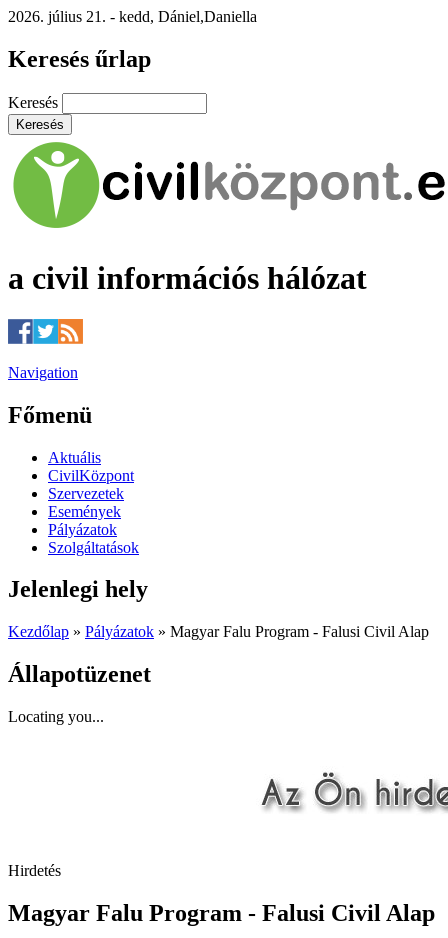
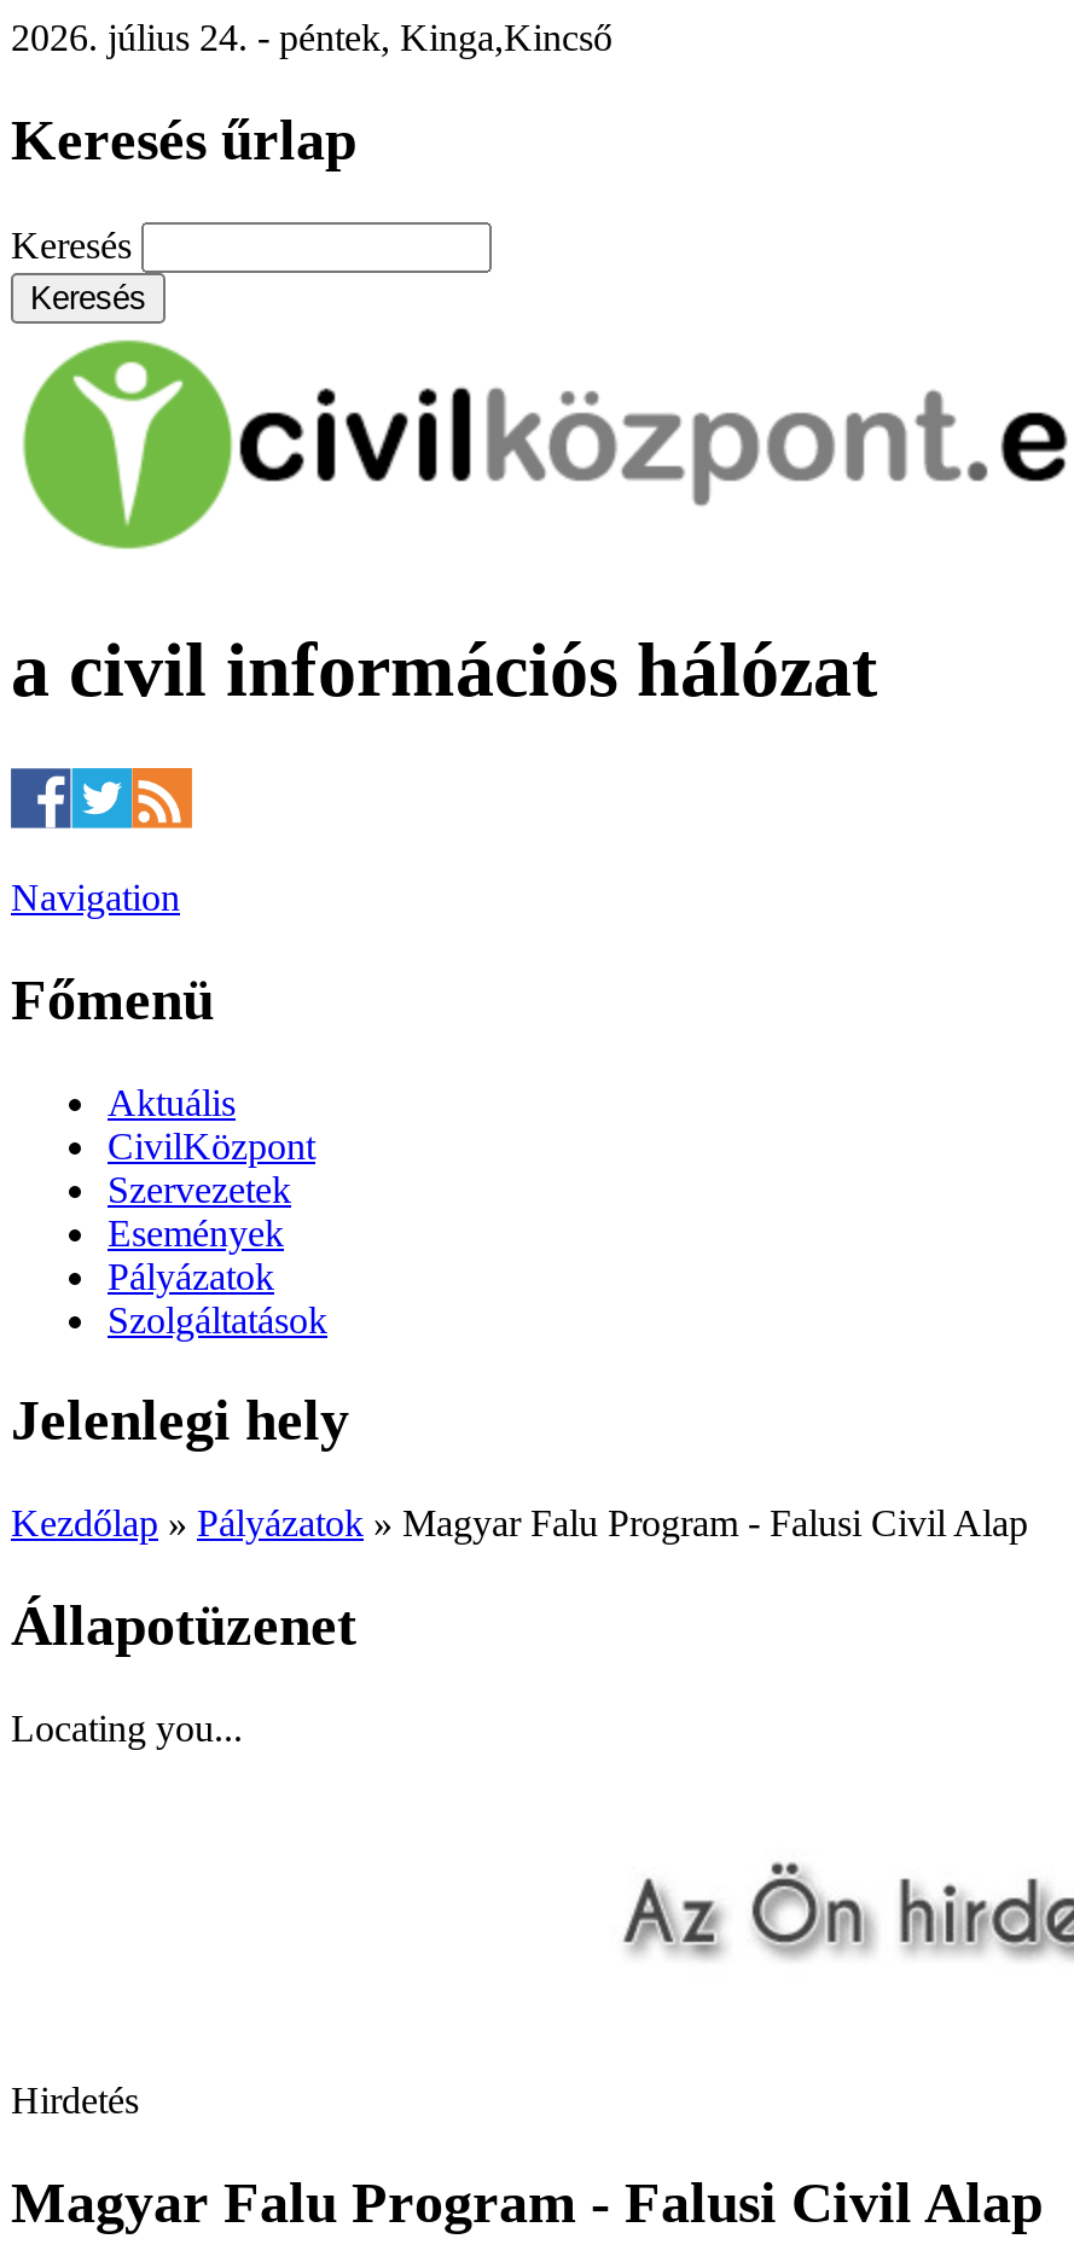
[8,8,257,25] 2026. július 21. - kedd, Dániel,Daniella -> [11,17,613,58] 2026. július 24. - péntek, Kinga,Kincső

